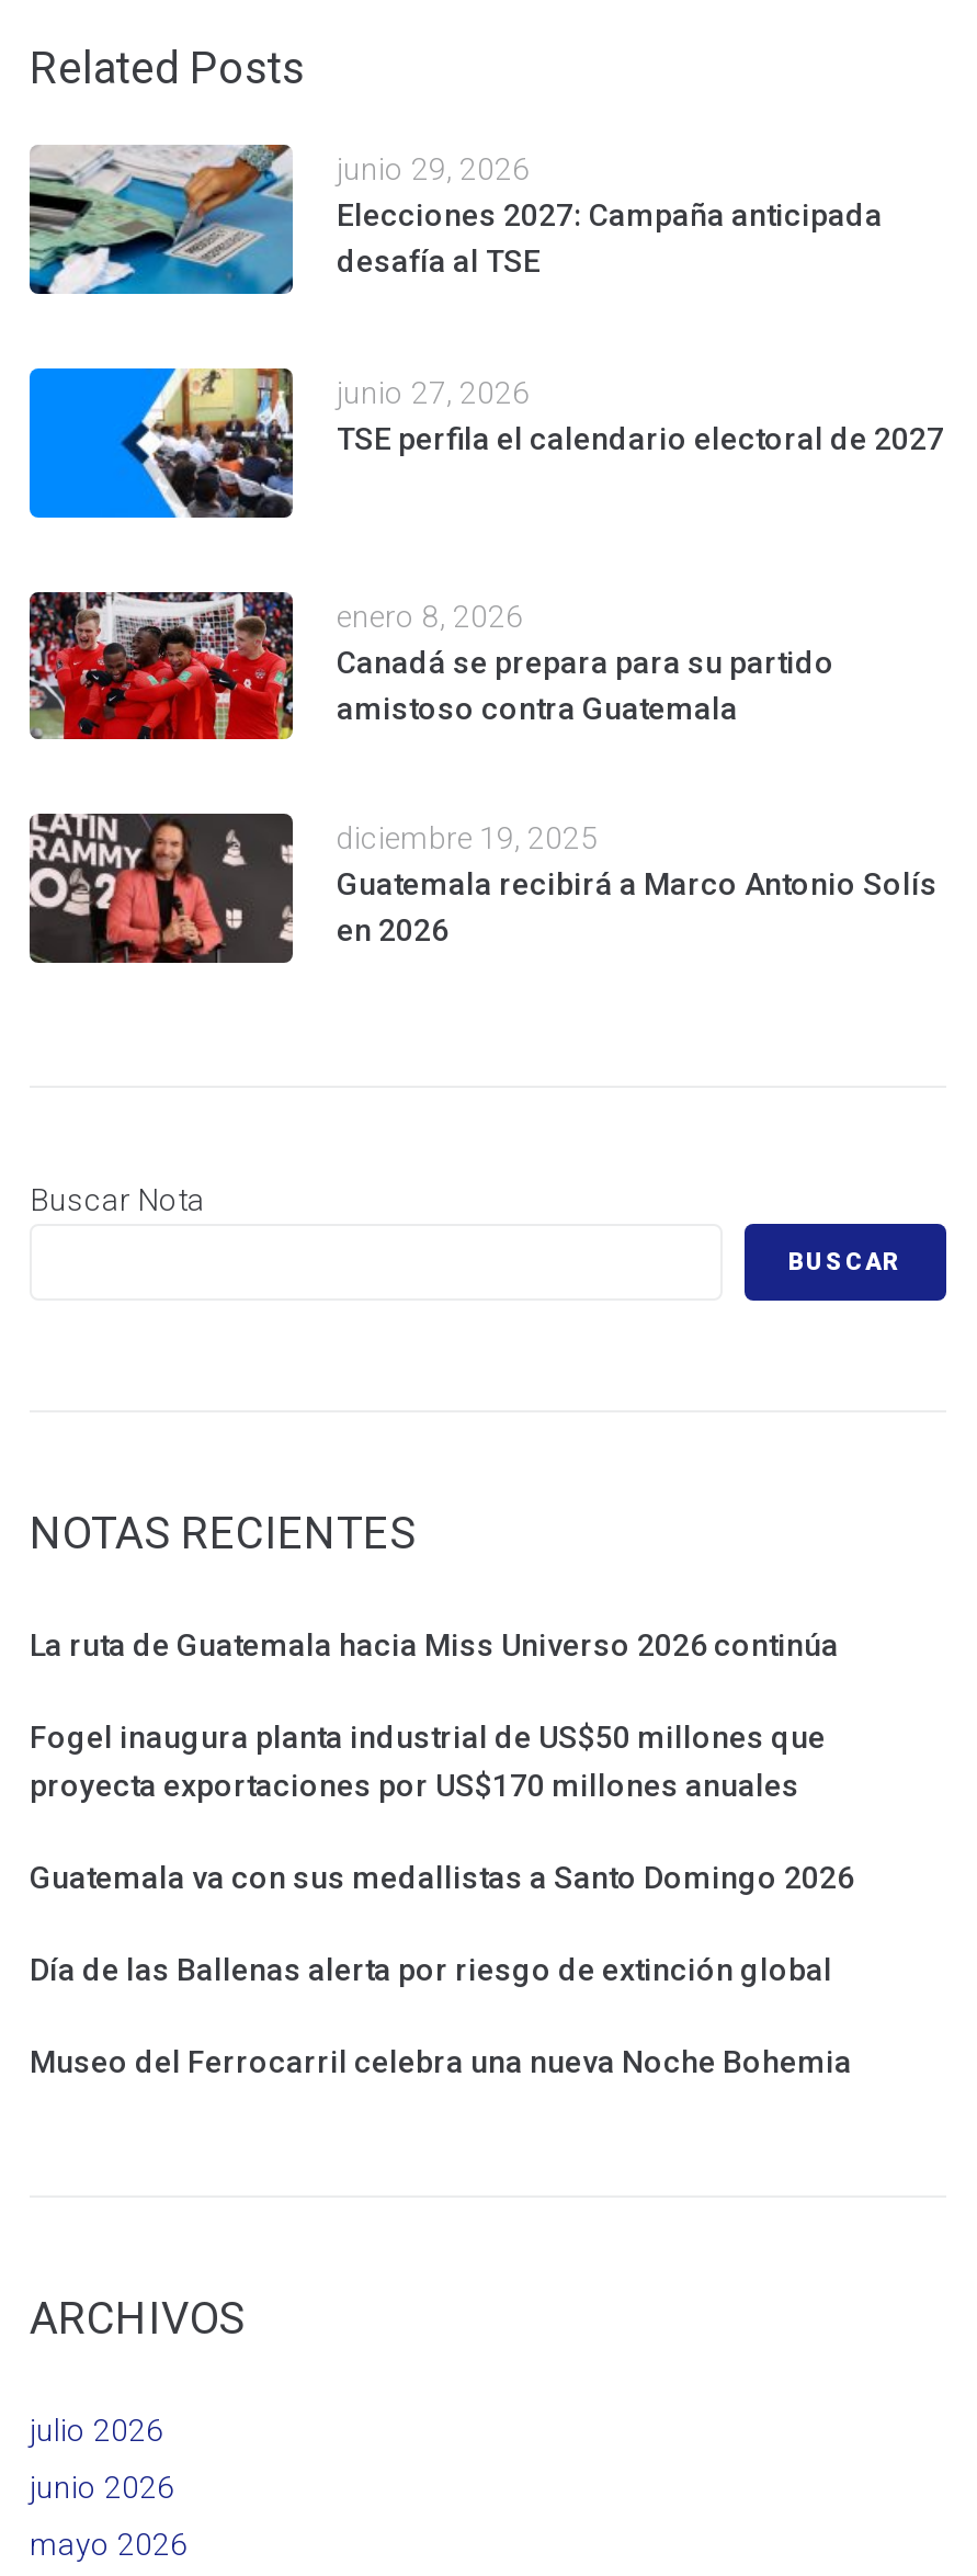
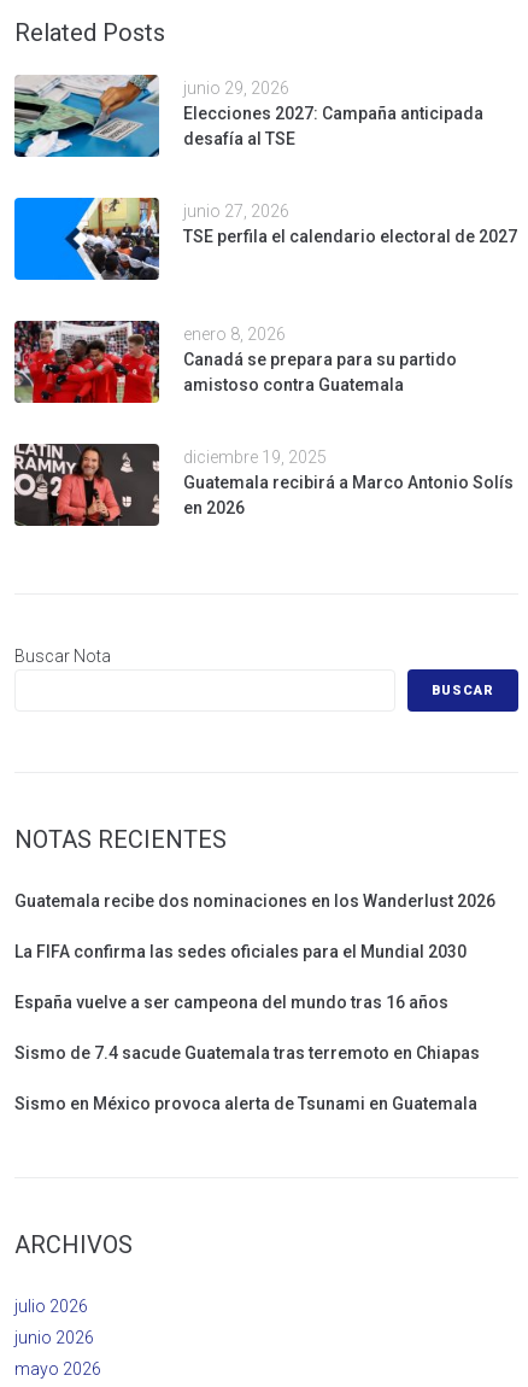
[30,1627,839,1662] La ruta de Guatemala hacia Miss Universo 2026 continúa -> [14,892,495,911] Guatemala recibe dos nominaciones en los Wanderlust 2026
[30,1719,826,1803] Fogel inaugura planta industrial de US$50 millones que | proyecta exportaciones por US$170 millones anuales -> [14,942,467,962] La FIFA confirma las sedes oficiales para el Mundial 2030
[30,1860,854,1895] Guatemala va con sus medallistas a Santo Domingo 2026 -> [14,993,448,1012] España vuelve a ser campeona del mundo tras 16 años
[30,1952,832,1987] Día de las Ballenas alerta por riesgo de extinción global -> [14,1044,480,1063] Sismo de 7.4 sacude Guatemala tras terremoto en Chiapas
[30,2044,852,2079] Museo del Ferrocarril celebra una nueva Noche Bohemia -> [14,1094,477,1114] Sismo en México provoca alerta de Tsunami en Guatemala

